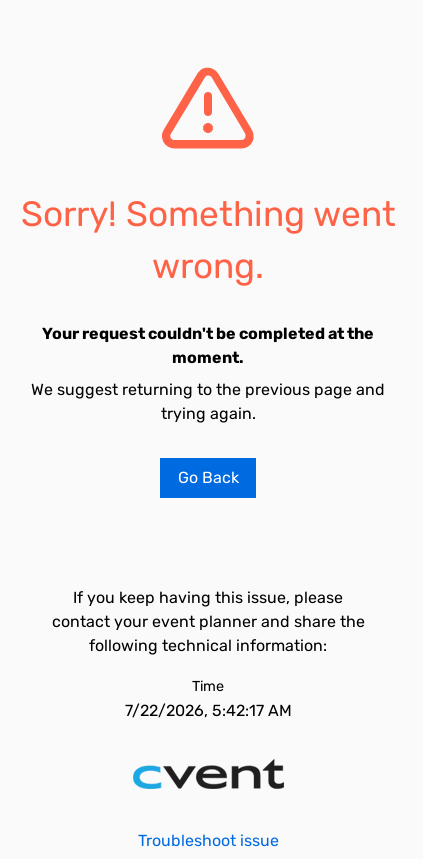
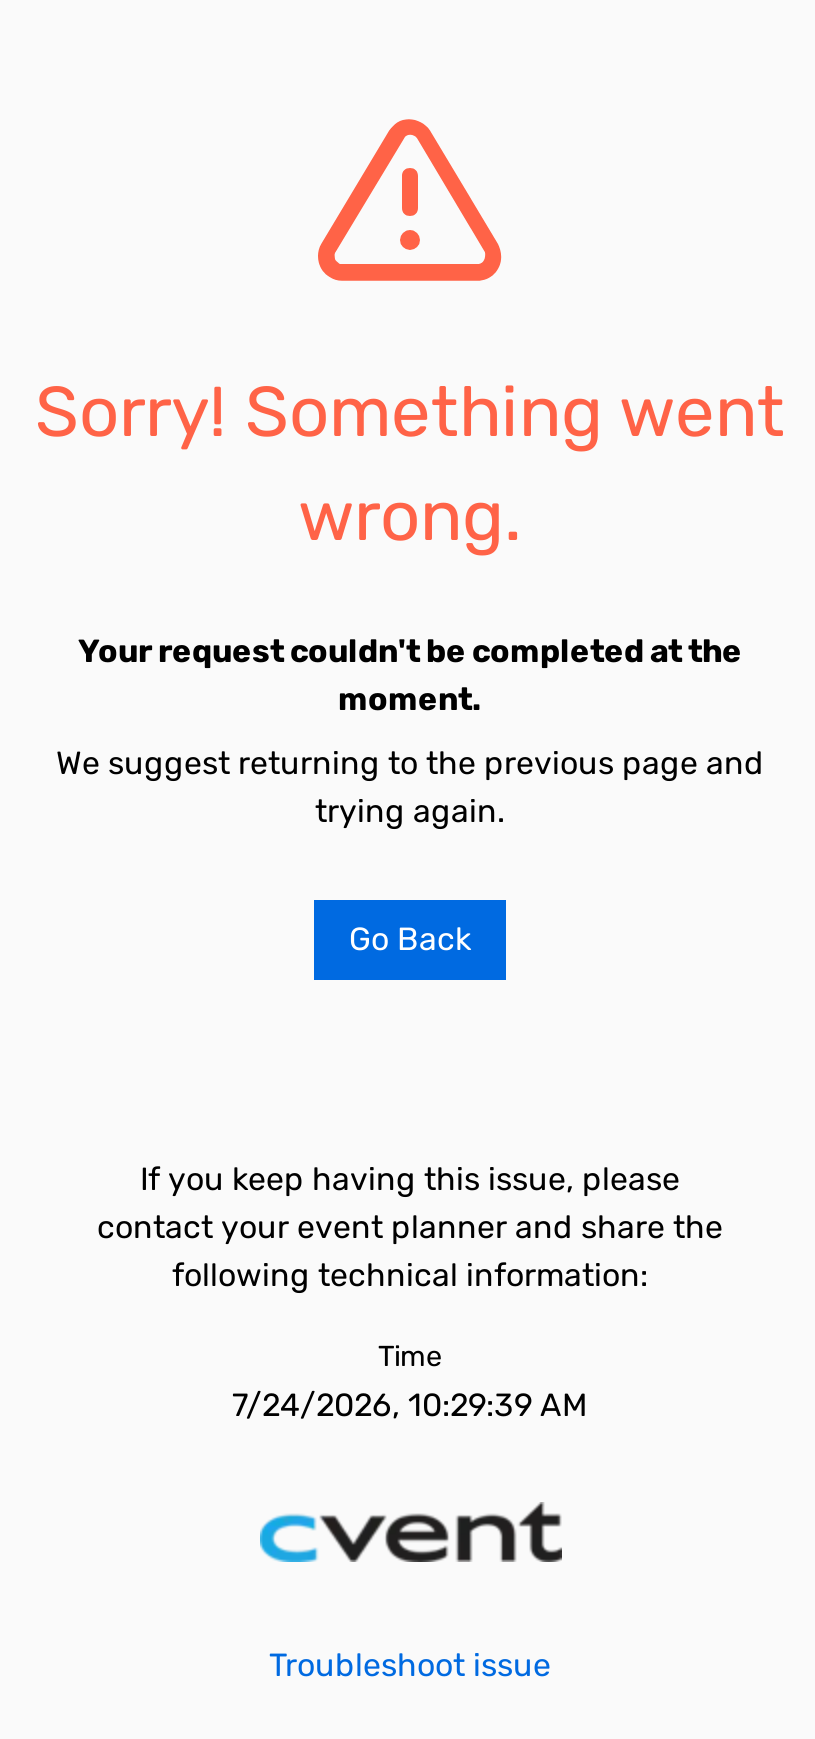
[124,701,291,720] 7/22/2026, 5:42:17 AM -> [232,1386,588,1424] 7/24/2026, 10:29:39 AM

